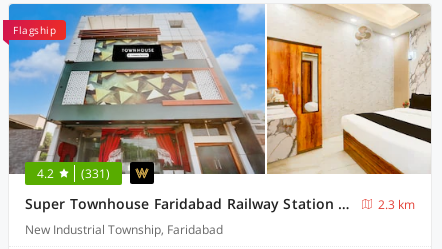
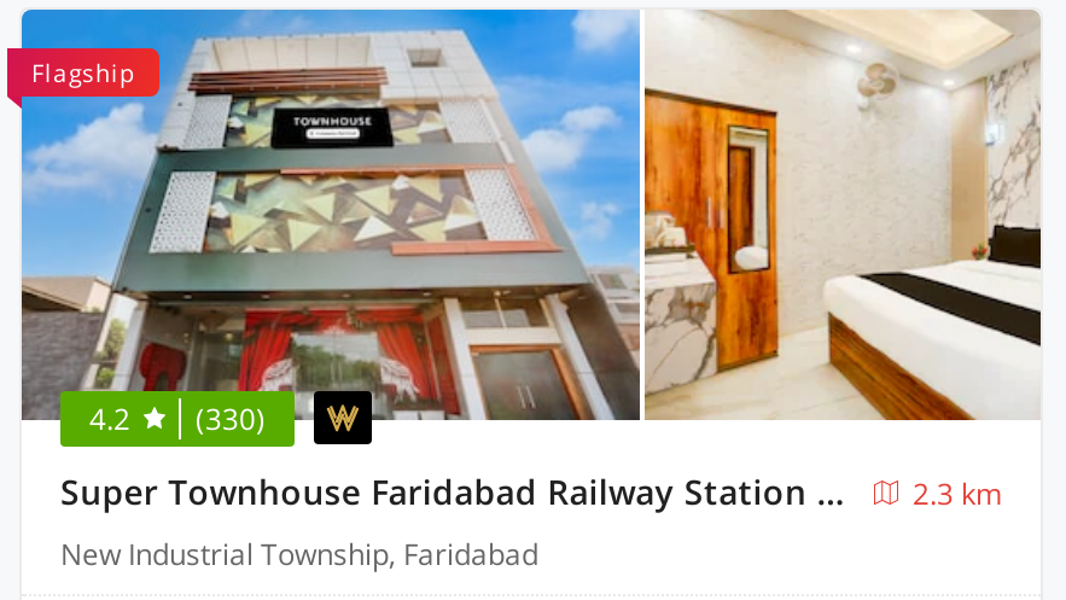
[37,165,110,182] 4.2 (331) -> [89,398,266,439] 4.2 (330)

